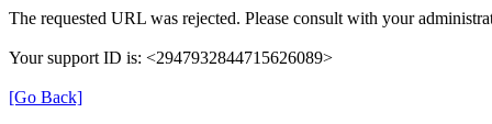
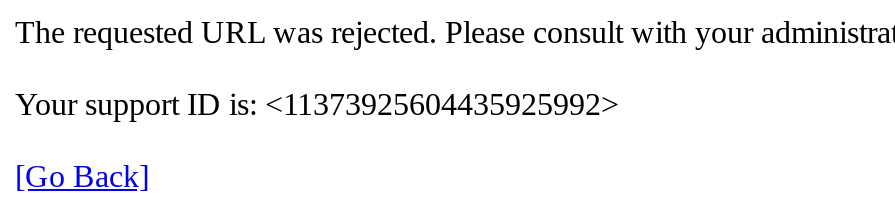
[9,48,333,67] Your support ID is: <2947932844715626089> -> [15,87,619,121] Your support ID is: <11373925604435925992>

